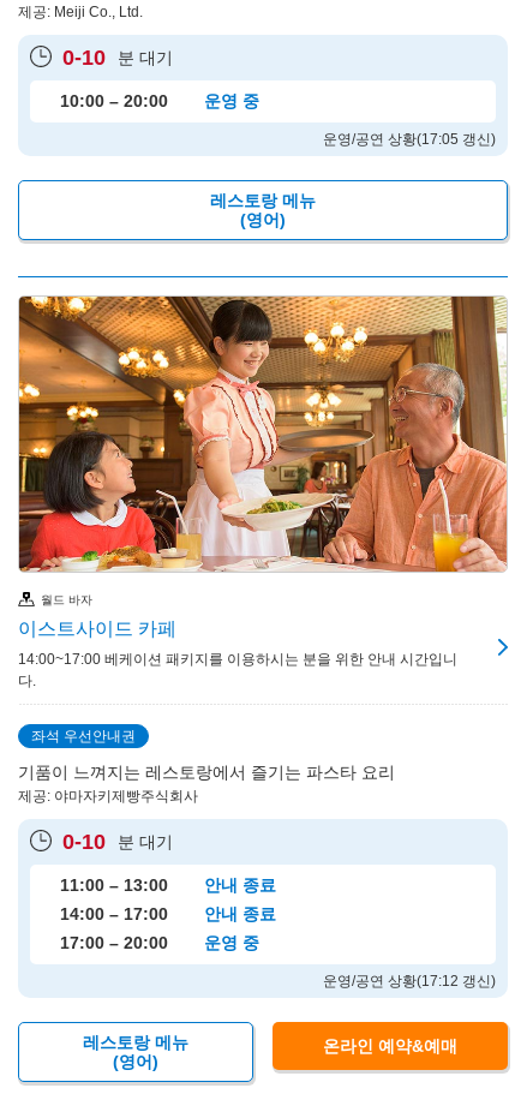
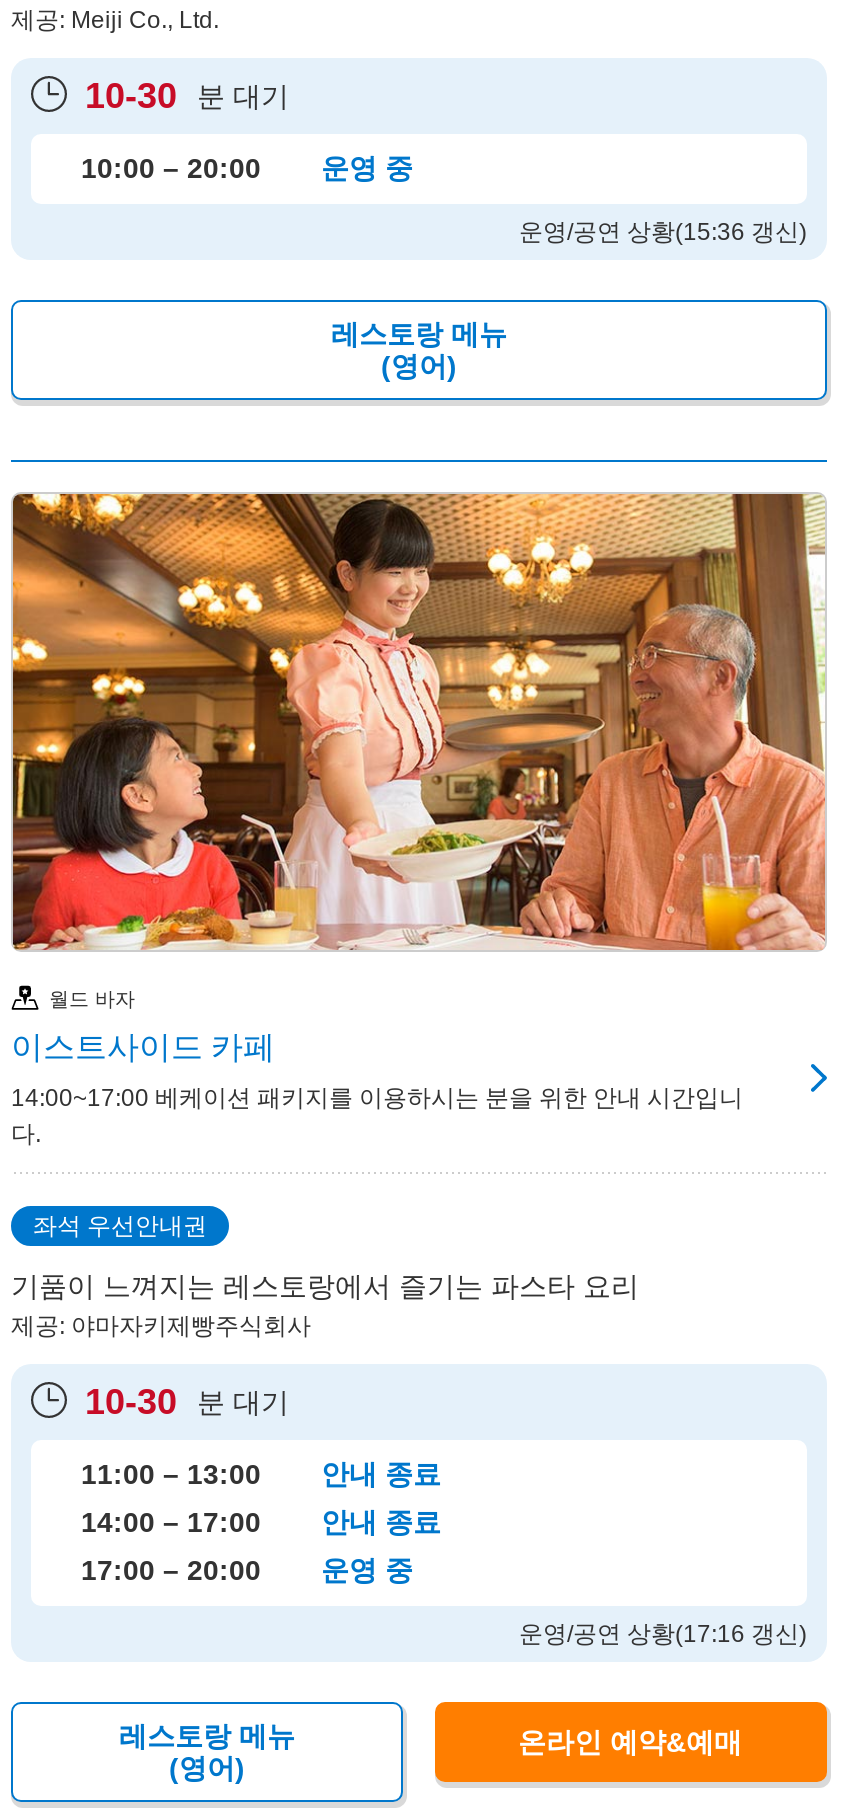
[62,46,173,70] 0-10 분 대기 -> [85,77,289,117] 10-30 분 대기
[323,131,496,148] 운영/공연 상황(17:05 갱신) -> [519,219,807,247] 운영/공연 상황(15:36 갱신)
[62,830,173,854] 0-10 분 대기 -> [85,1382,289,1422] 10-30 분 대기
[323,972,496,989] 운영/공연 상황(17:12 갱신) -> [519,1620,807,1648] 운영/공연 상황(17:16 갱신)

